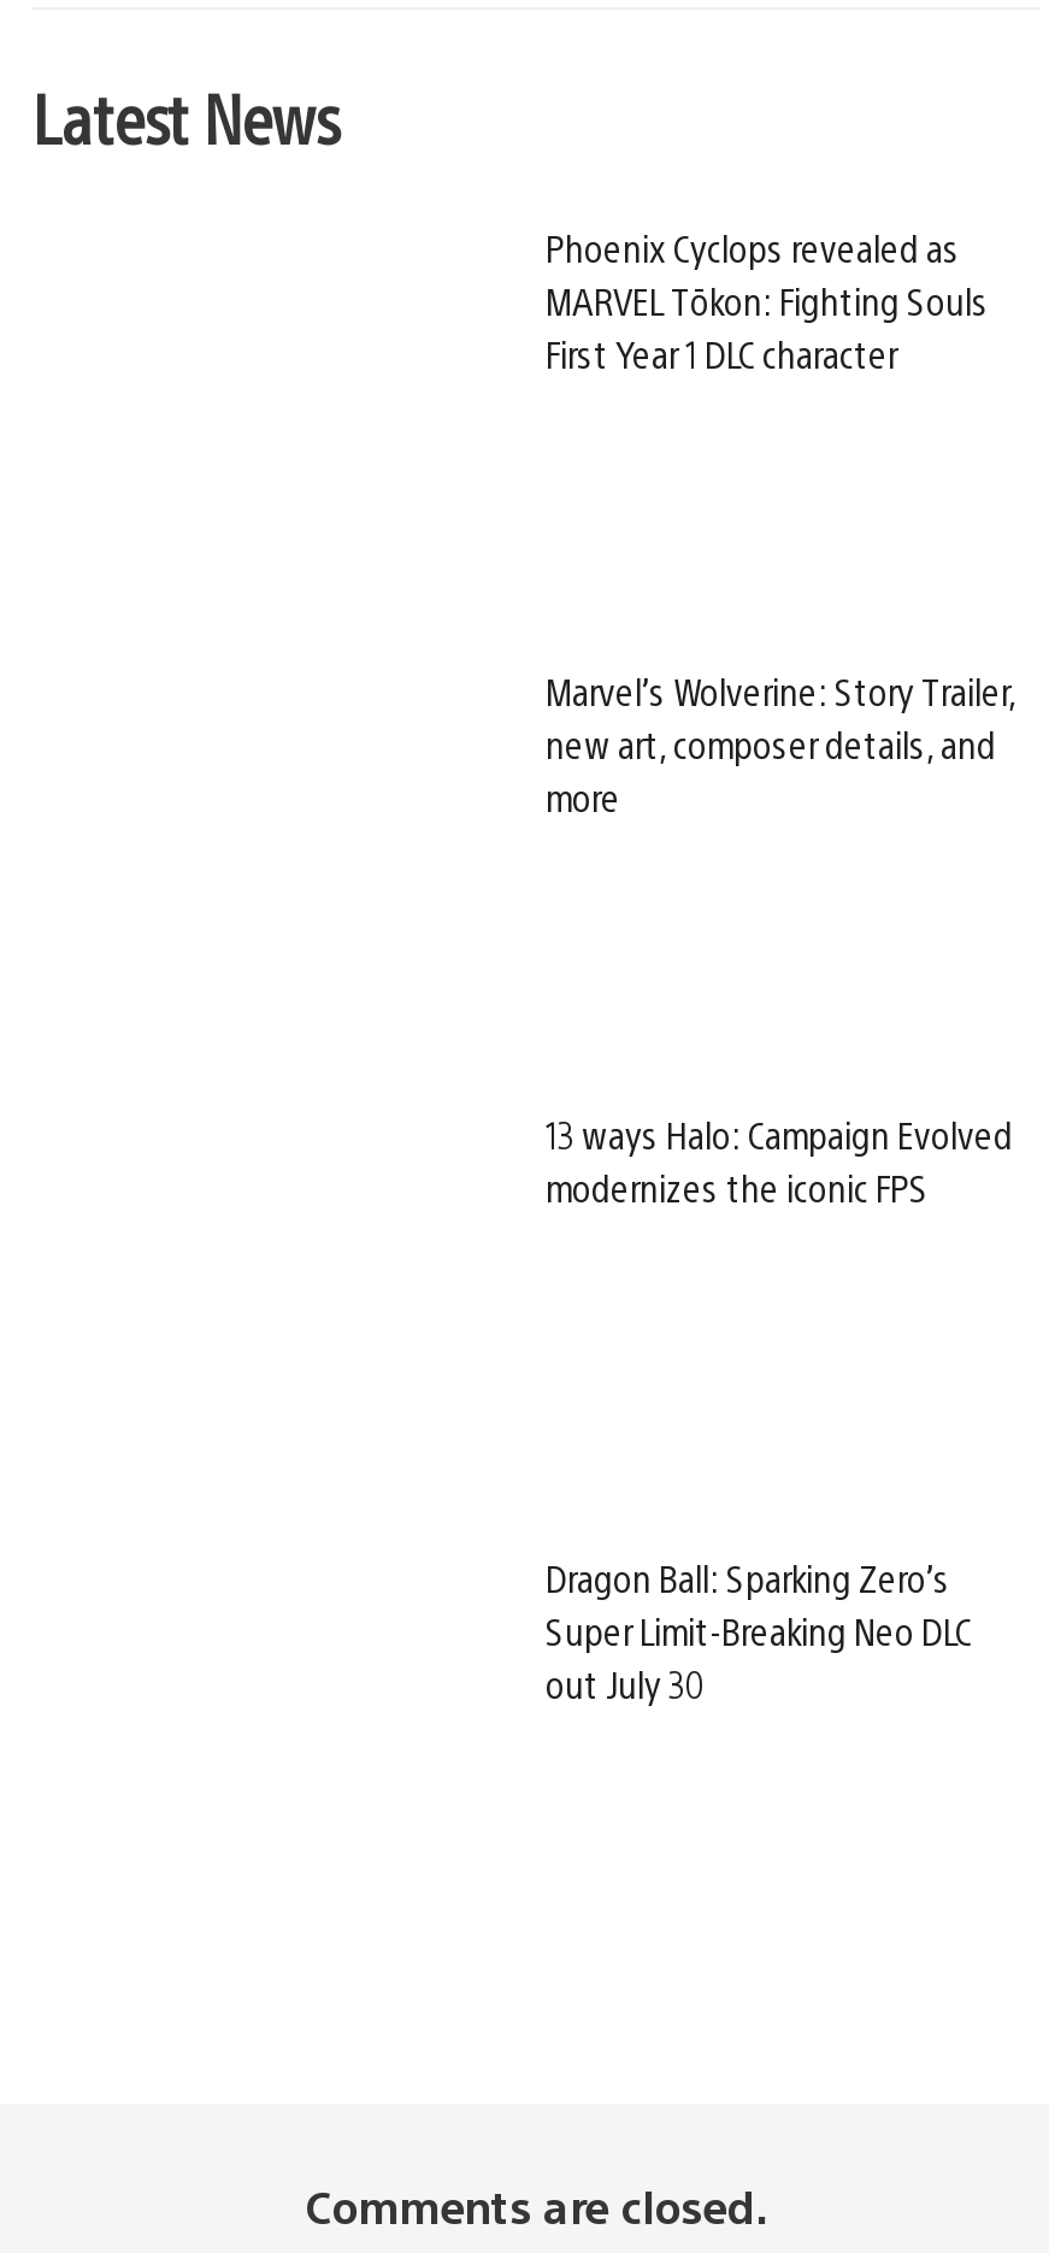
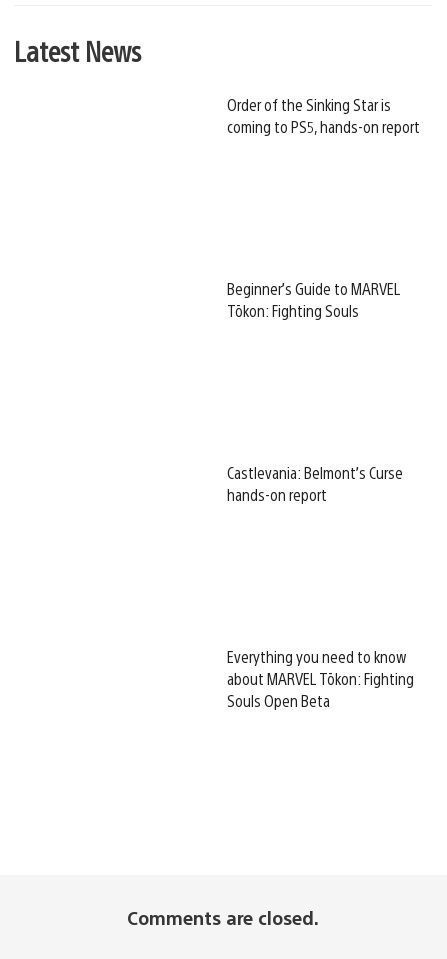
[546,221,989,378] Phoenix Cyclops revealed as | MARVEL Tōkon: Fighting Souls | First Year 1 DLC character -> [227,94,420,137] Order of the Sinking Star is | coming to PS5, hands-on report
[546,664,1015,821] Marvel’s Wolverine: Story Trailer, | new art, composer details, and | more -> [227,278,400,321] Beginner’s Guide to MARVEL | Tōkon: Fighting Souls
[546,1108,1013,1211] 13 ways Halo: Campaign Evolved | modernizes the iconic FPS -> [227,462,403,505] Castlevania: Belmont’s Curse | hands-on report
[546,1551,972,1708] Dragon Ball: Sparking Zero’s | Super Limit-Breaking Neo DLC | out July 30 -> [227,646,414,711] Everything you need to know | about MARVEL Tōkon: Fighting | Souls Open Beta

